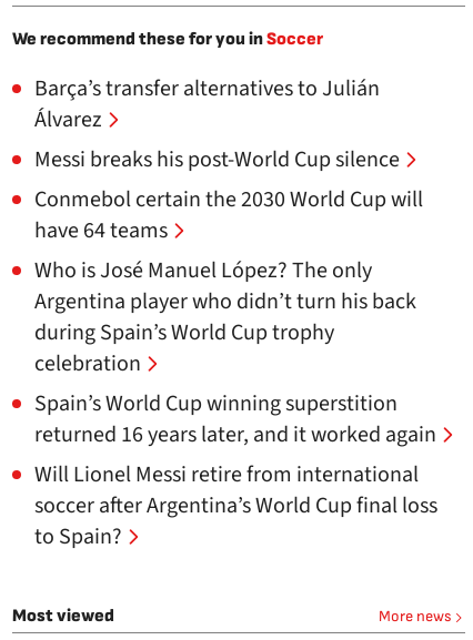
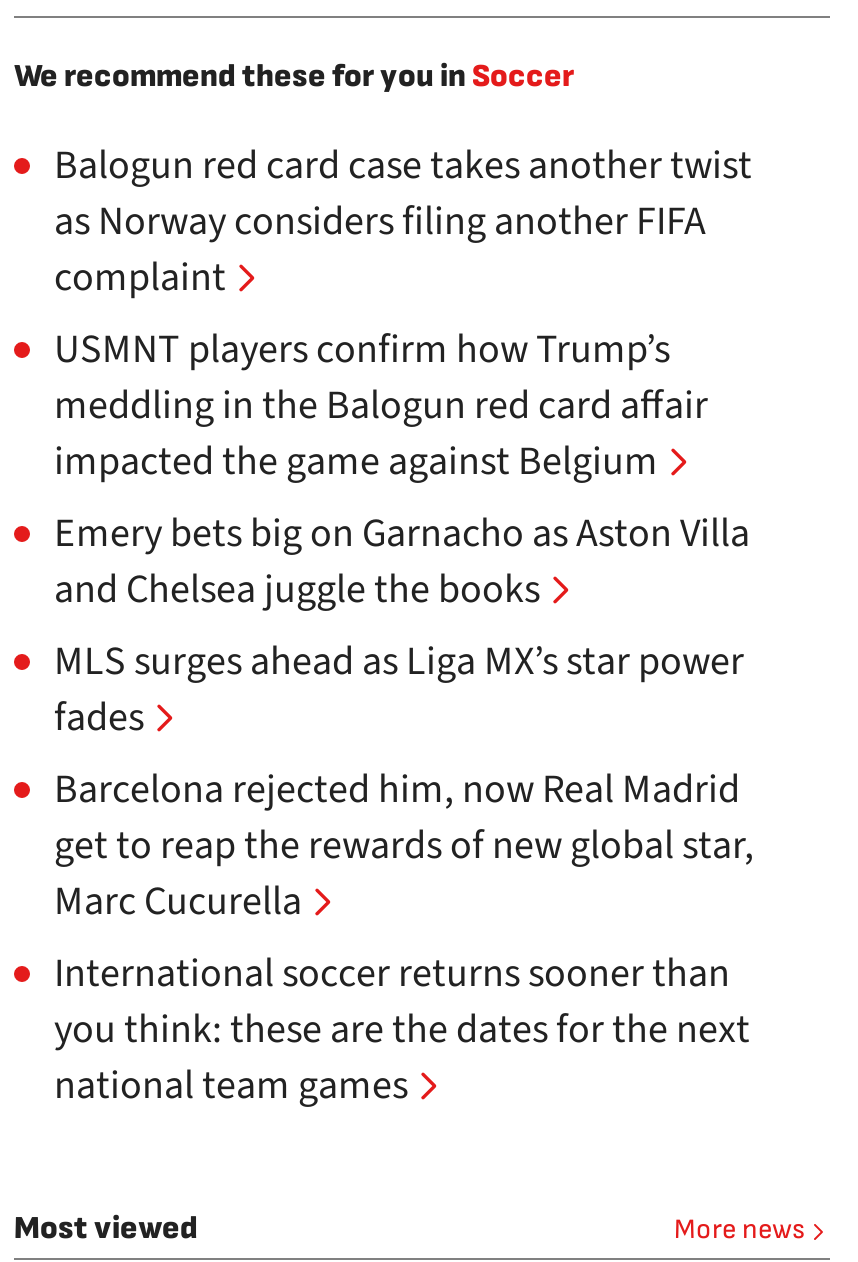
[34,73,437,552] Barça’s transfer alternatives to Julián | Álvarez | Messi breaks his post-World Cup silence | Conmebol certain the 2030 World Cup will | have 64 teams | Who is José Manuel López? The only | Argentina player who didn’t turn his back | during Spain’s World Cup trophy | celebration | Spain’s World Cup winning superstition | returned 16 years later, and it worked again | Will Lionel Messi retire from international | soccer after Argentina’s World Cup final loss | to Spain? -> [54,138,754,1114] Balogun red card case takes another twist | as Norway considers filing another FIFA | complaint | USMNT players confirm how Trump’s | meddling in the Balogun red card affair | impacted the game against Belgium | Emery bets big on Garnacho as Aston Villa | and Chelsea juggle the books | MLS surges ahead as Liga MX’s star power | fades | Barcelona rejected him, now Real Madrid | get to reap the rewards of new global star, | Marc Cucurella | International soccer returns sooner than | you think: these are the dates for the next | national team games

